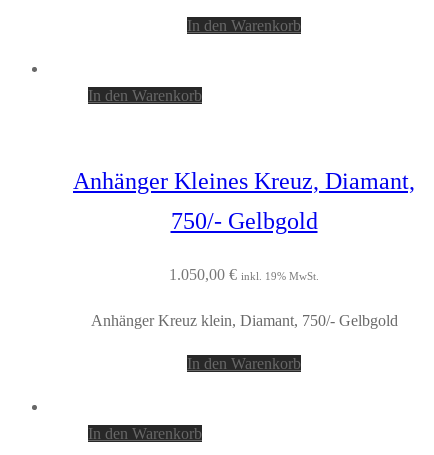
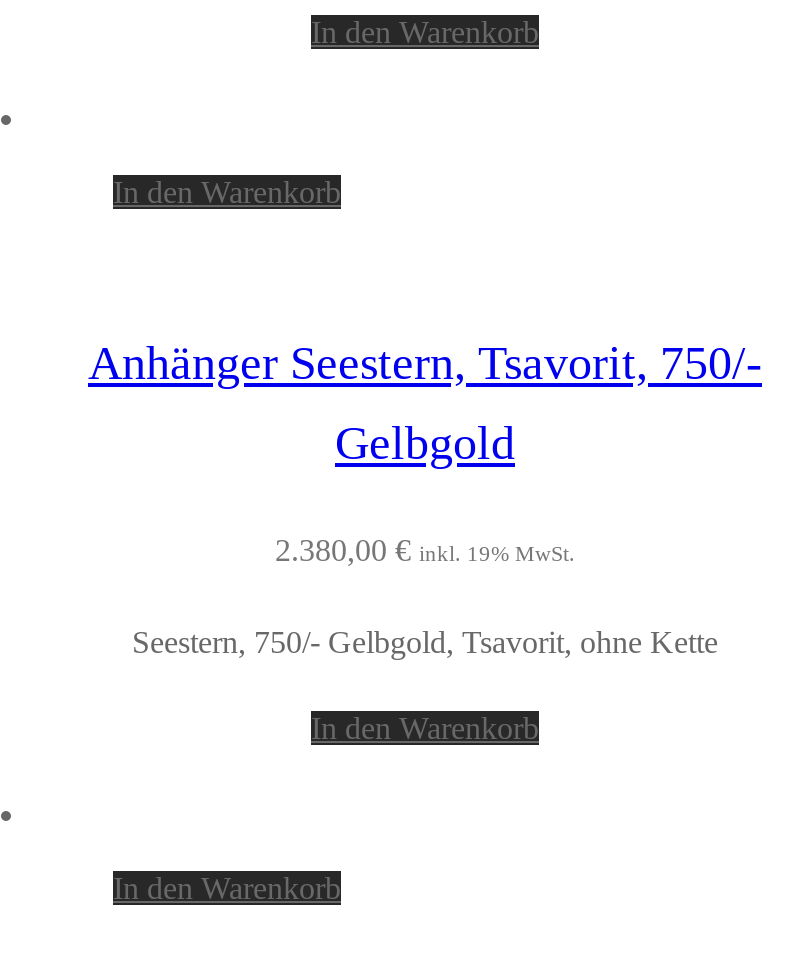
[73,168,415,194] Anhänger Kleines Kreuz, Diamant, -> [88,337,762,389] Anhänger Seestern, Tsavorit, 750/-
[170,208,317,234] 750/- Gelbgold -> [335,417,515,469] Gelbgold
[169,266,319,283] 1.050,00 € inkl. 19% MwSt. -> [275,533,575,567] 2.380,00 € inkl. 19% MwSt.
[90,312,397,329] Anhänger Kreuz klein, Diamant, 750/- Gelbgold -> [132,625,718,659] Seestern, 750/- Gelbgold, Tsavorit, ohne Kette

